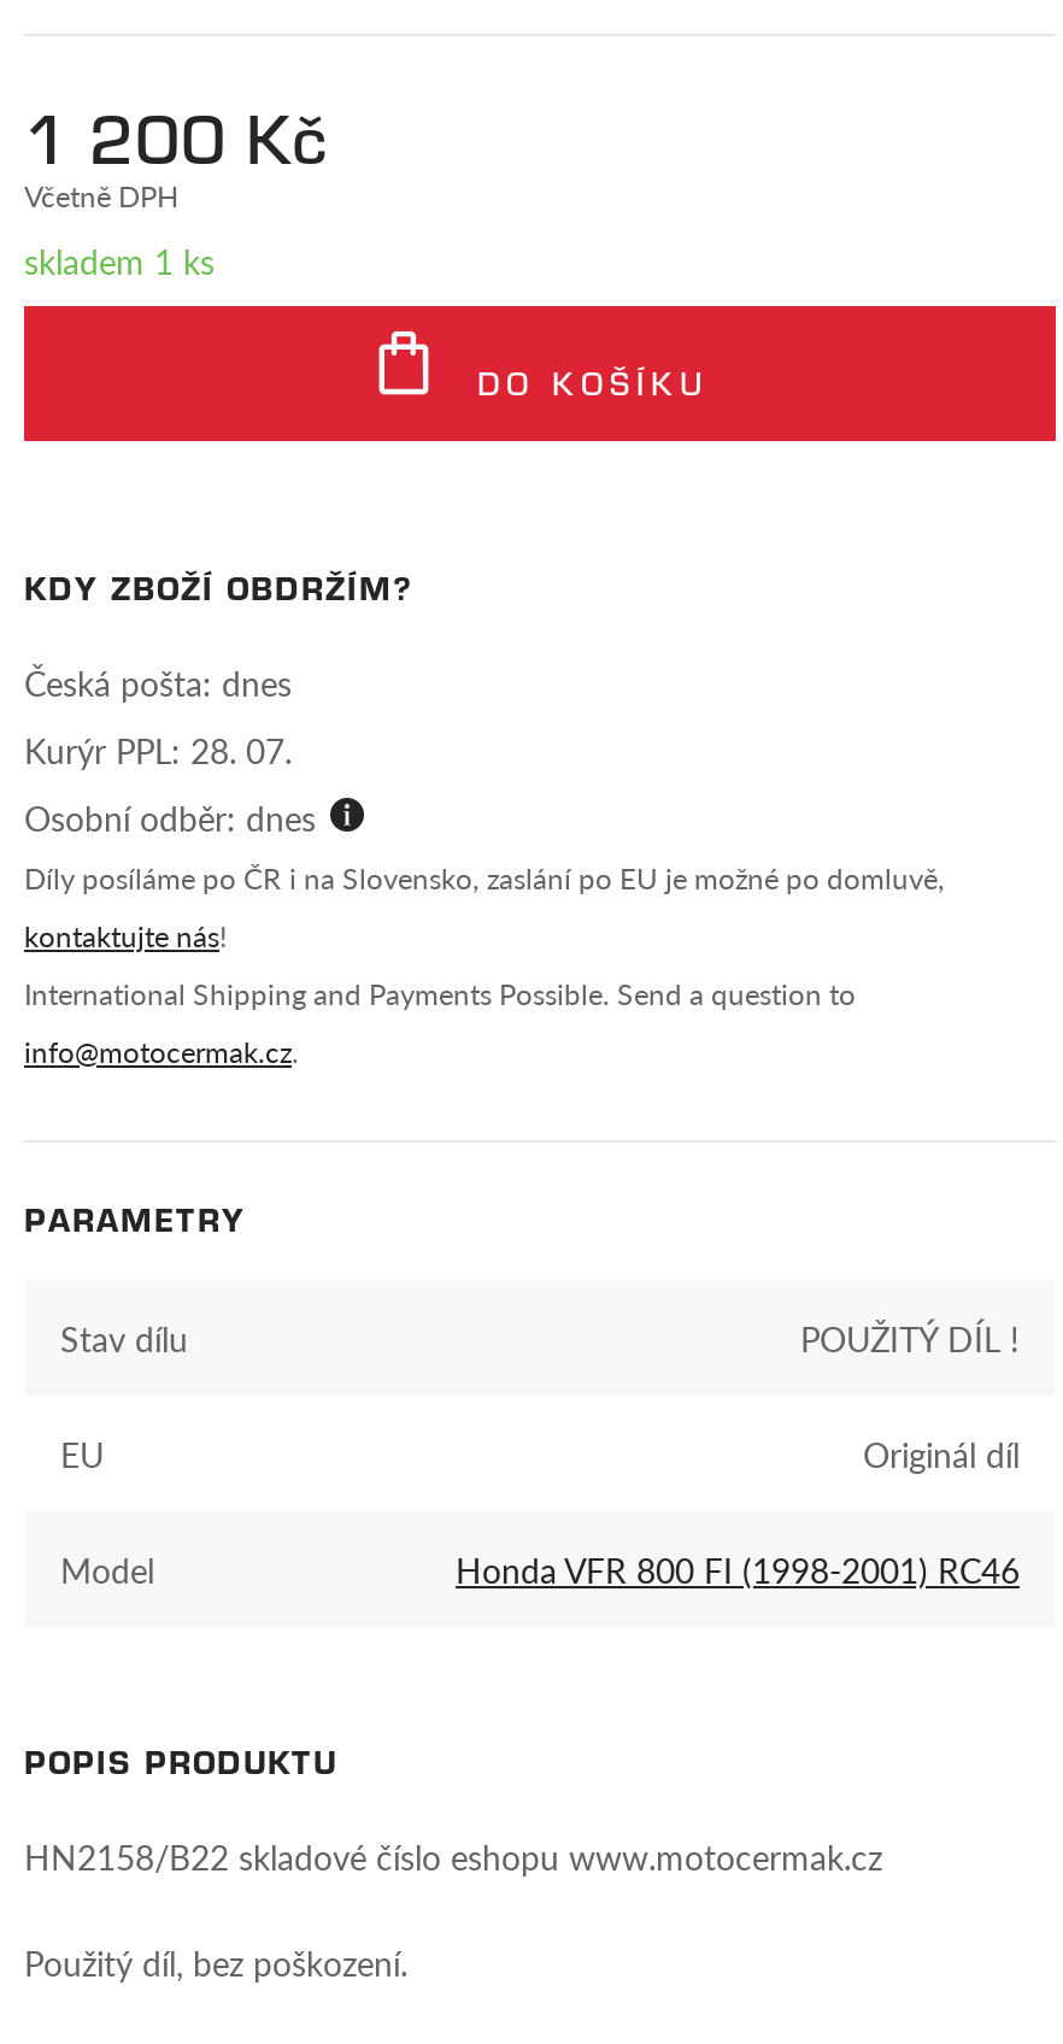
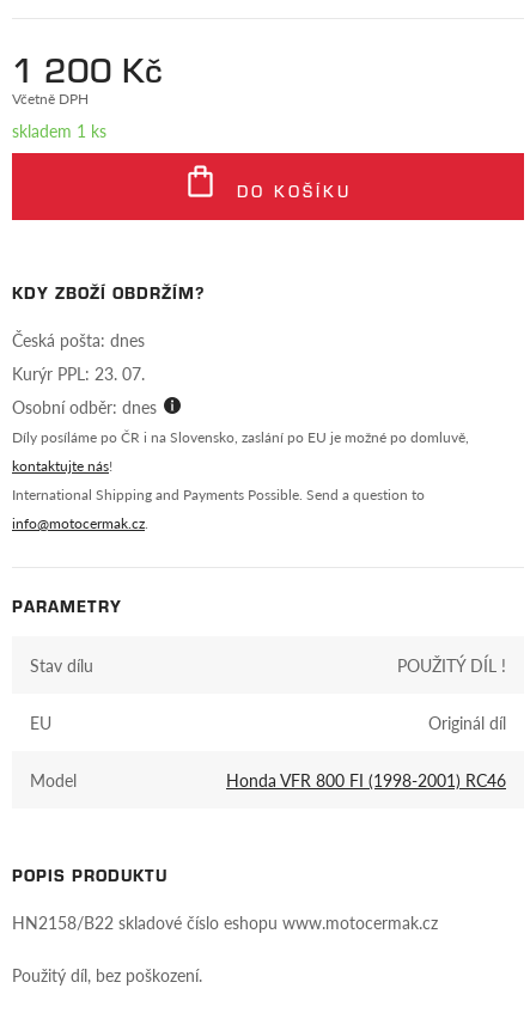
[24,726,292,774] Kurýr PPL: 28. 07. -> [12,361,145,385] Kurýr PPL: 23. 07.

